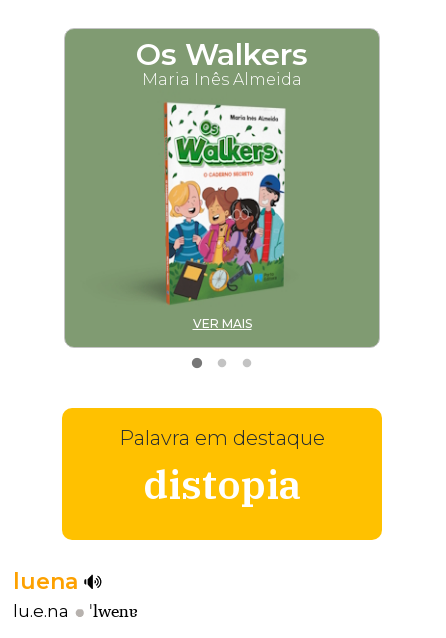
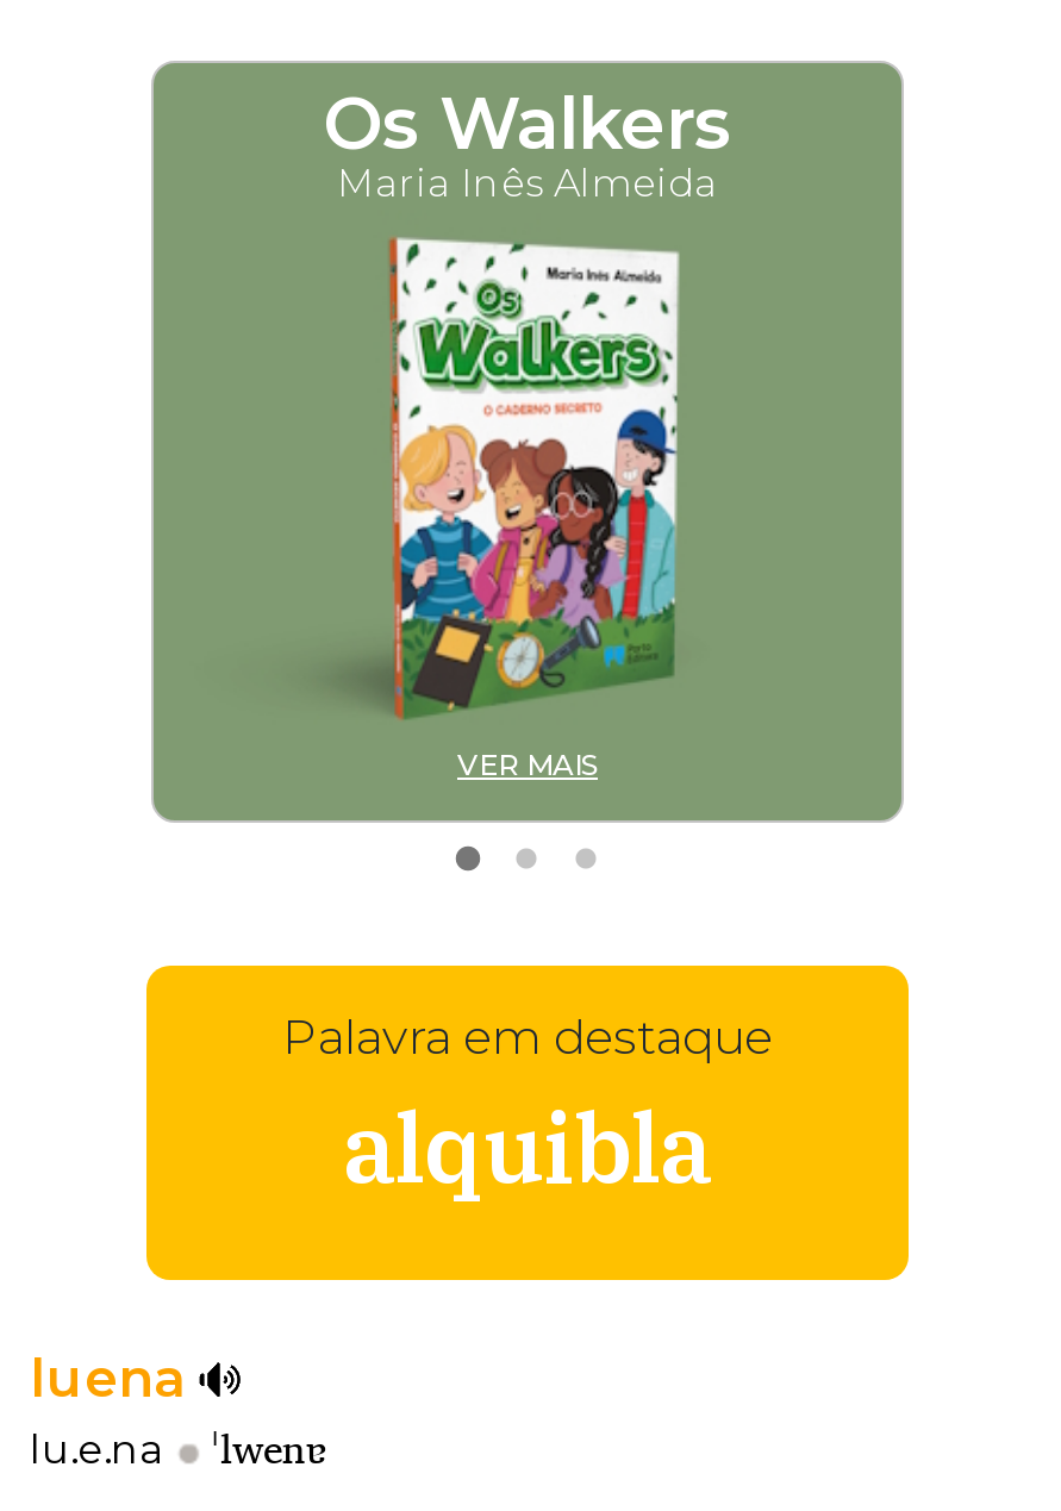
[143,458,301,510] distopia -> [343,1085,712,1209] alquibla

